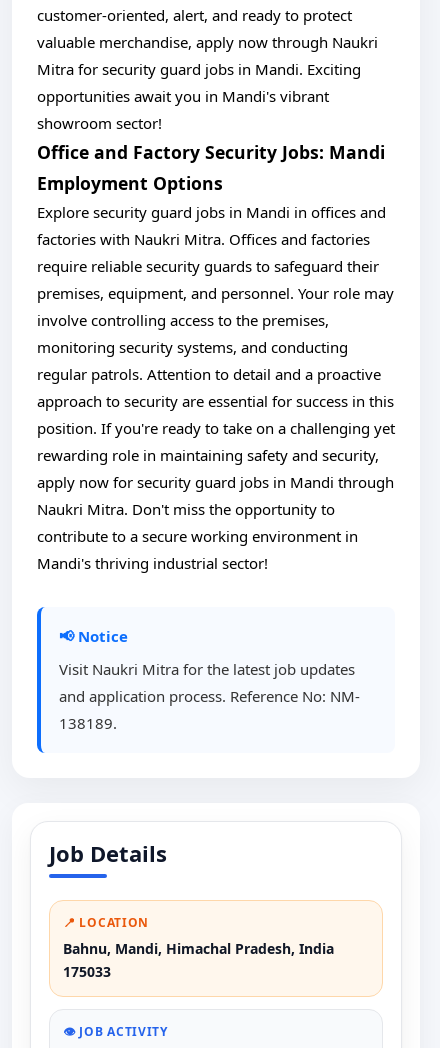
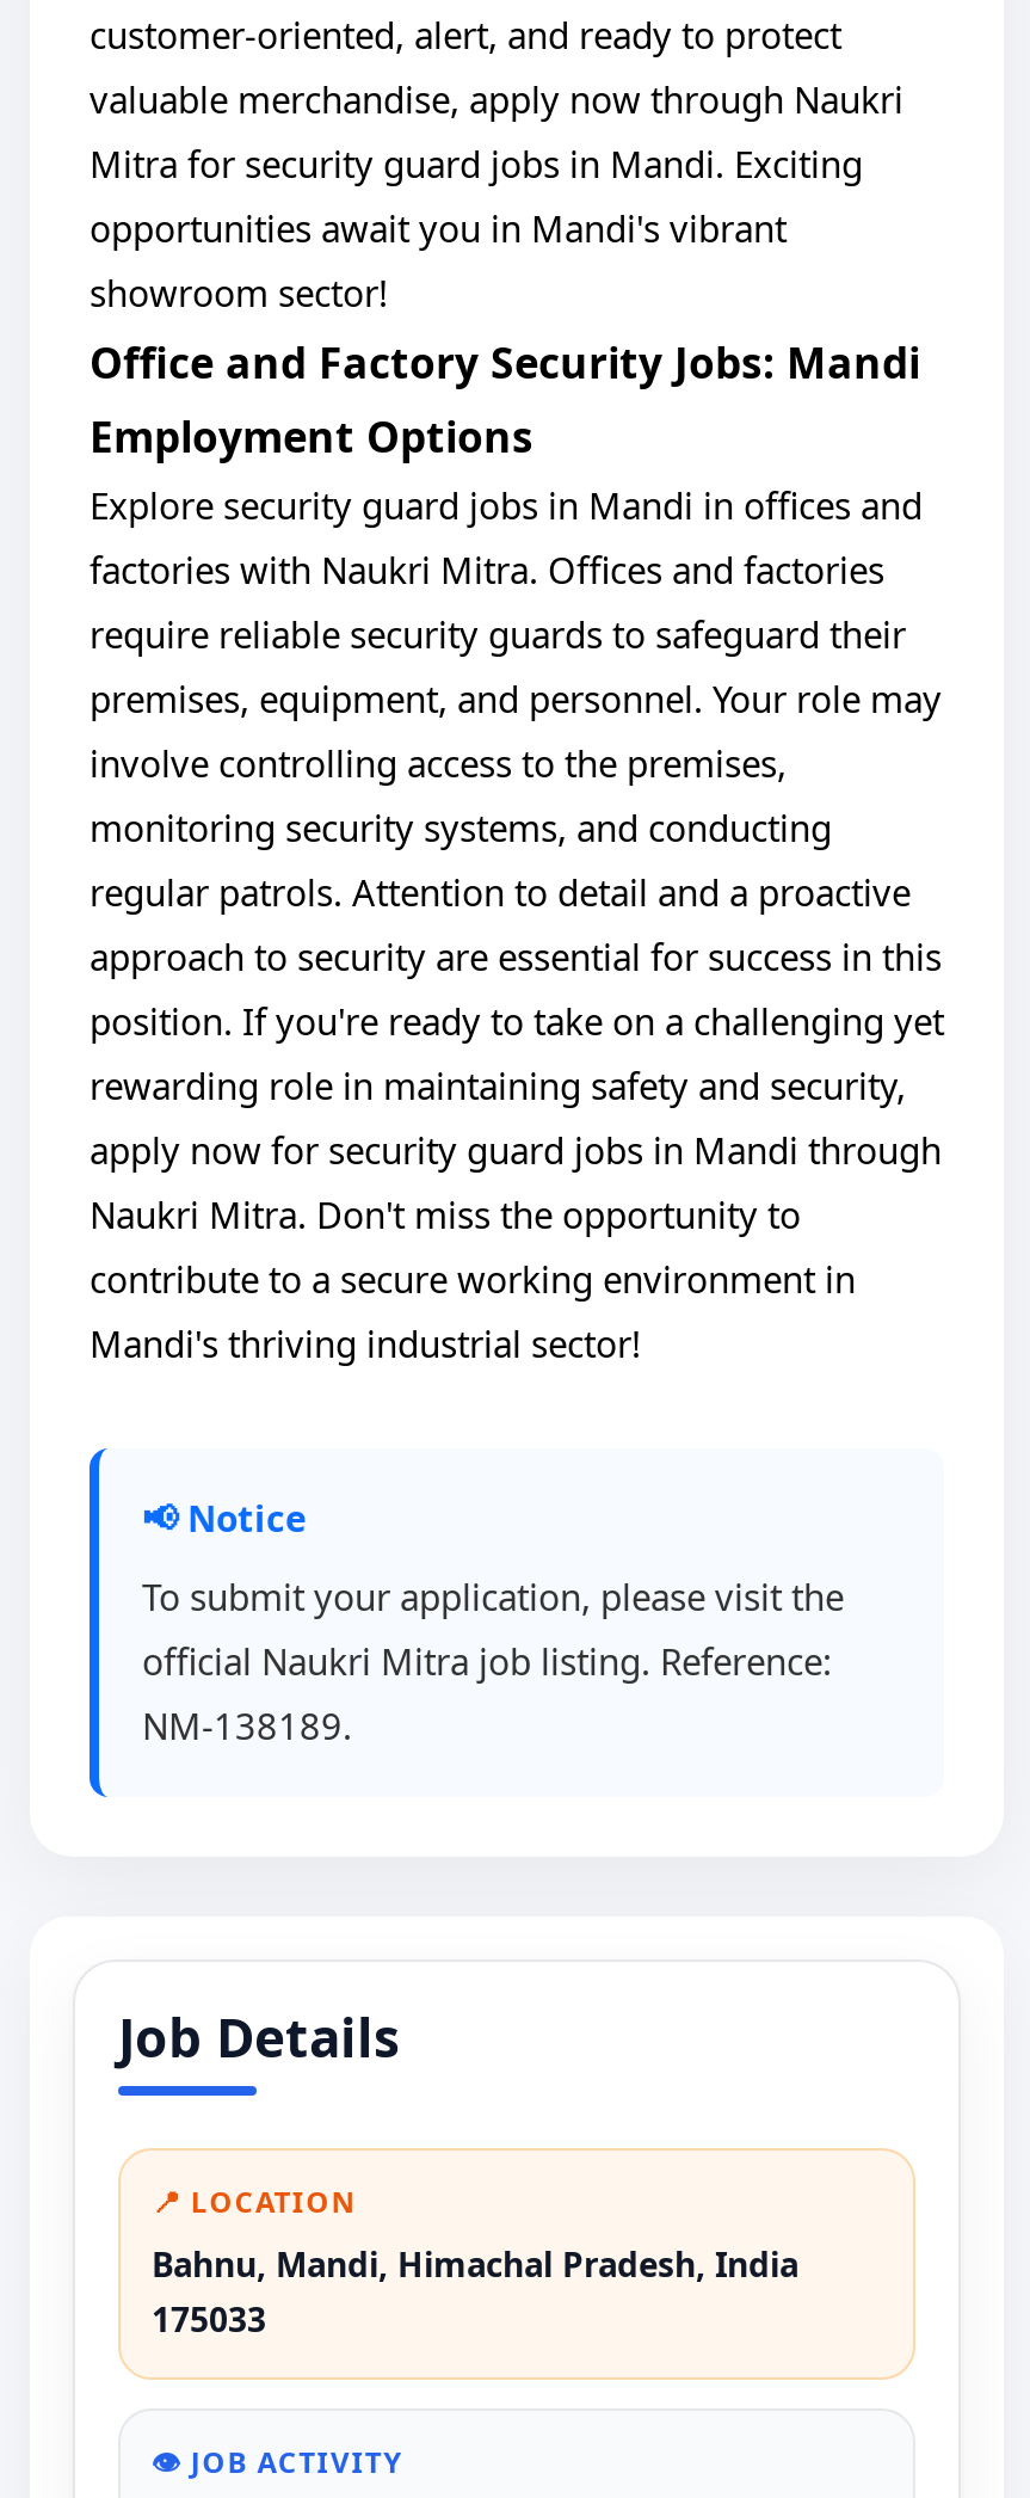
[59,659,360,733] Visit Naukri Mitra for the latest job updates | and application process. Reference No: NM- | 138189. -> [142,1573,844,1749] To submit your application, please visit the | official Naukri Mitra job listing. Reference: | NM-138189.

